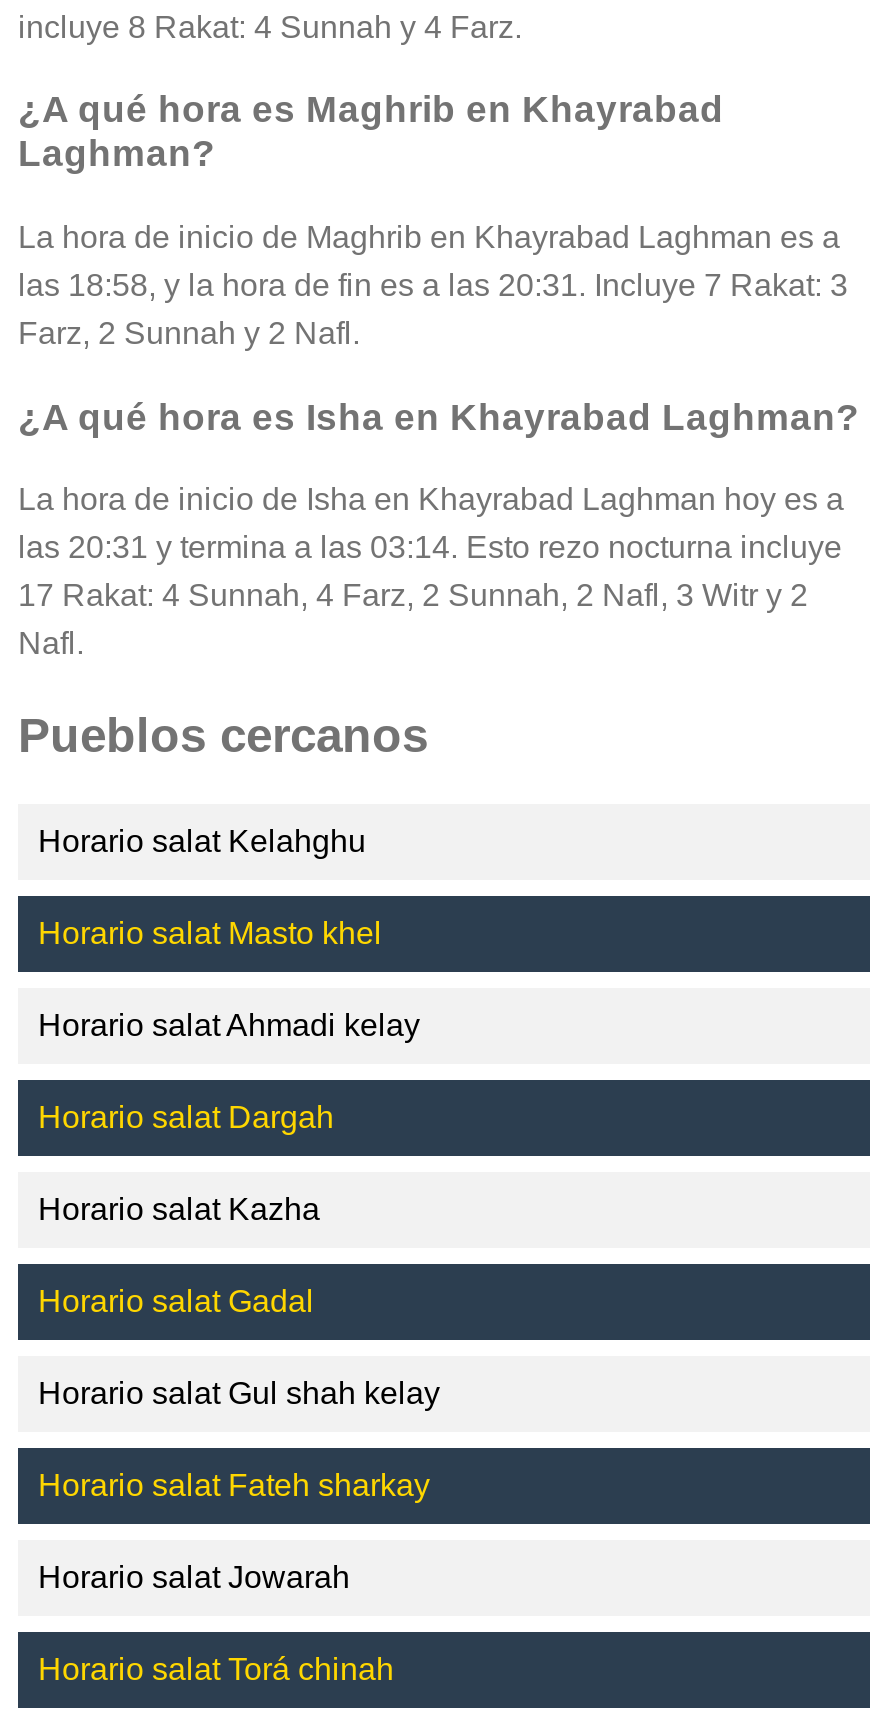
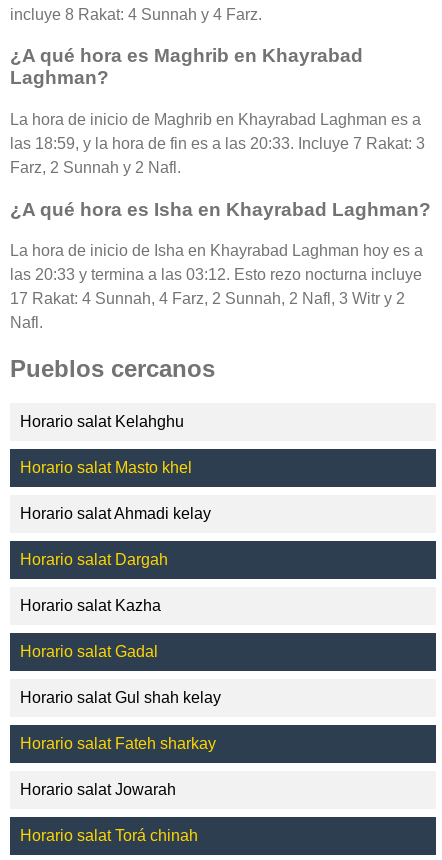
[18,268,848,302] las 18:58, y la hora de fin es a las 20:31. Incluye 7 Rakat: 3 -> [10,135,425,152] las 18:59, y la hora de fin es a las 20:33. Incluye 7 Rakat: 3
[18,531,842,565] las 20:31 y termina a las 03:14. Esto rezo nocturna incluye -> [10,266,422,283] las 20:33 y termina a las 03:12. Esto rezo nocturna incluye

